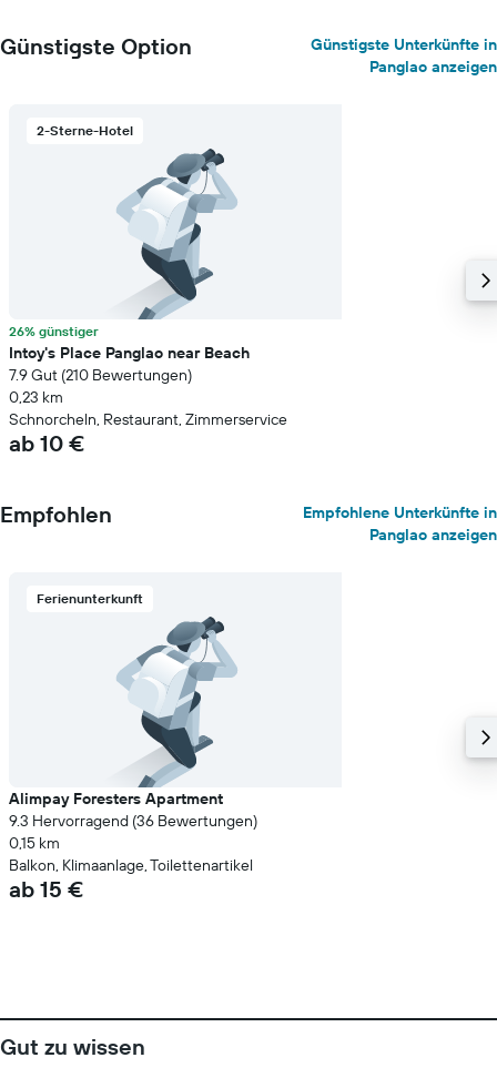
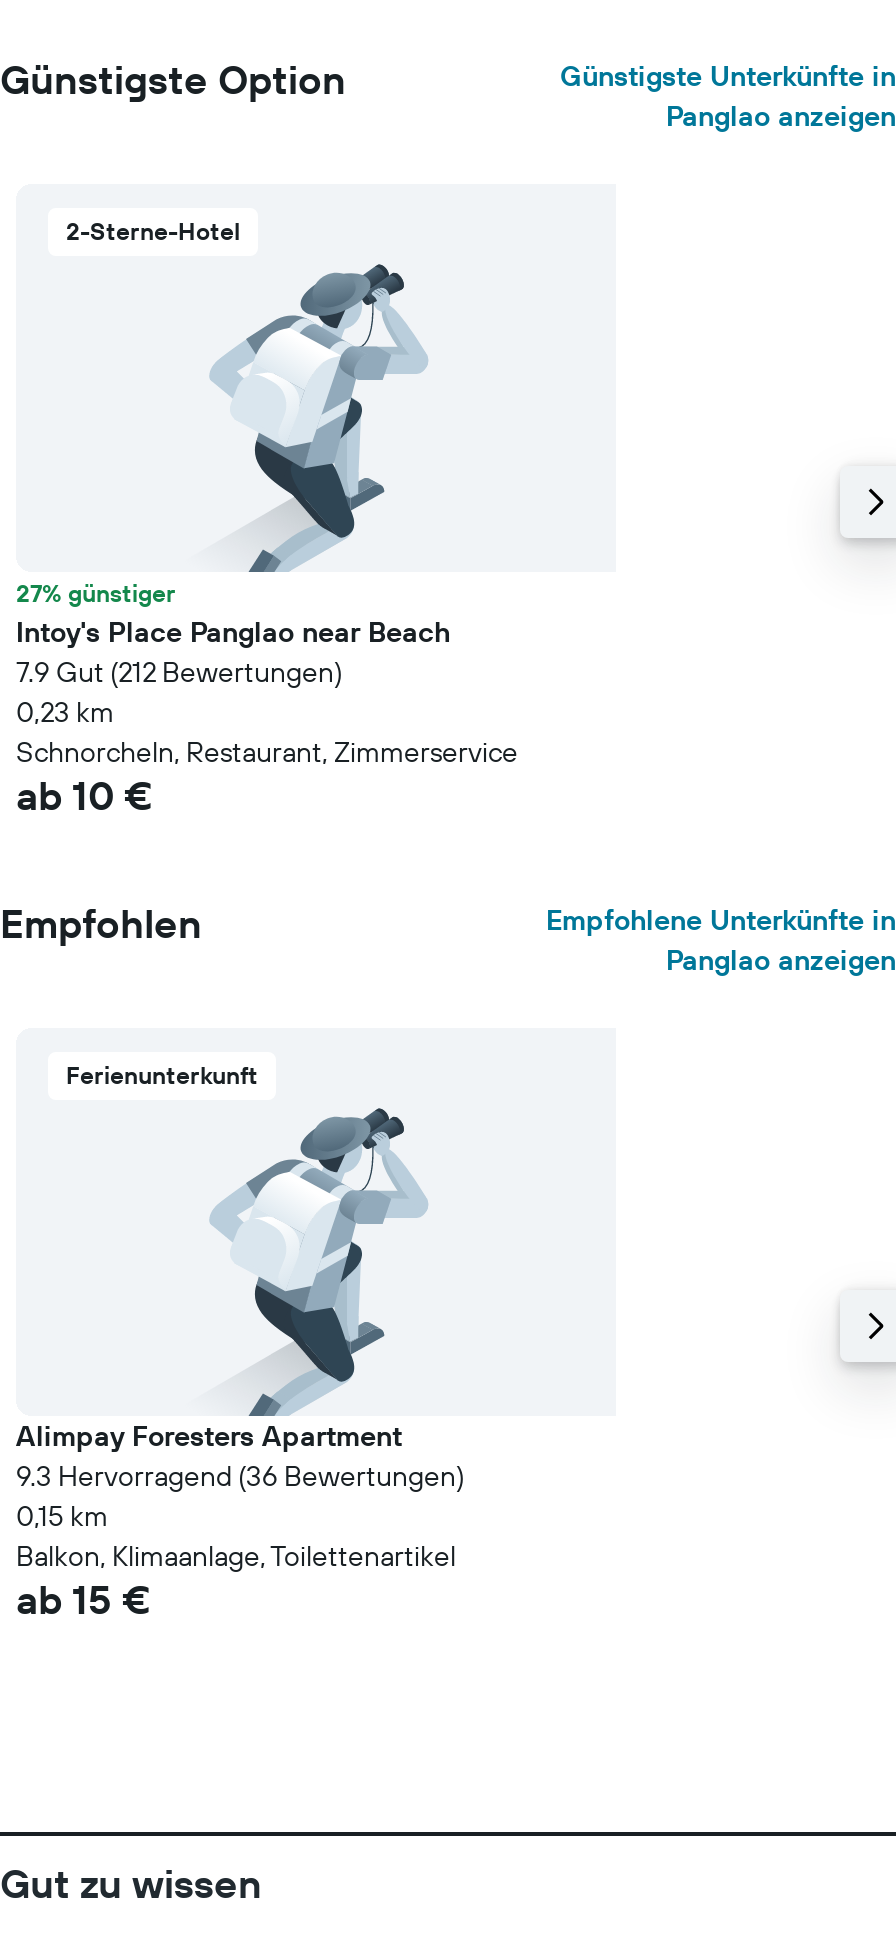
[9,323,99,339] 26% günstiger -> [16,578,176,608] 27% günstiger
[9,365,192,385] 7.9 Gut (210 Bewertungen) -> [16,654,342,690] 7.9 Gut (212 Bewertungen)

